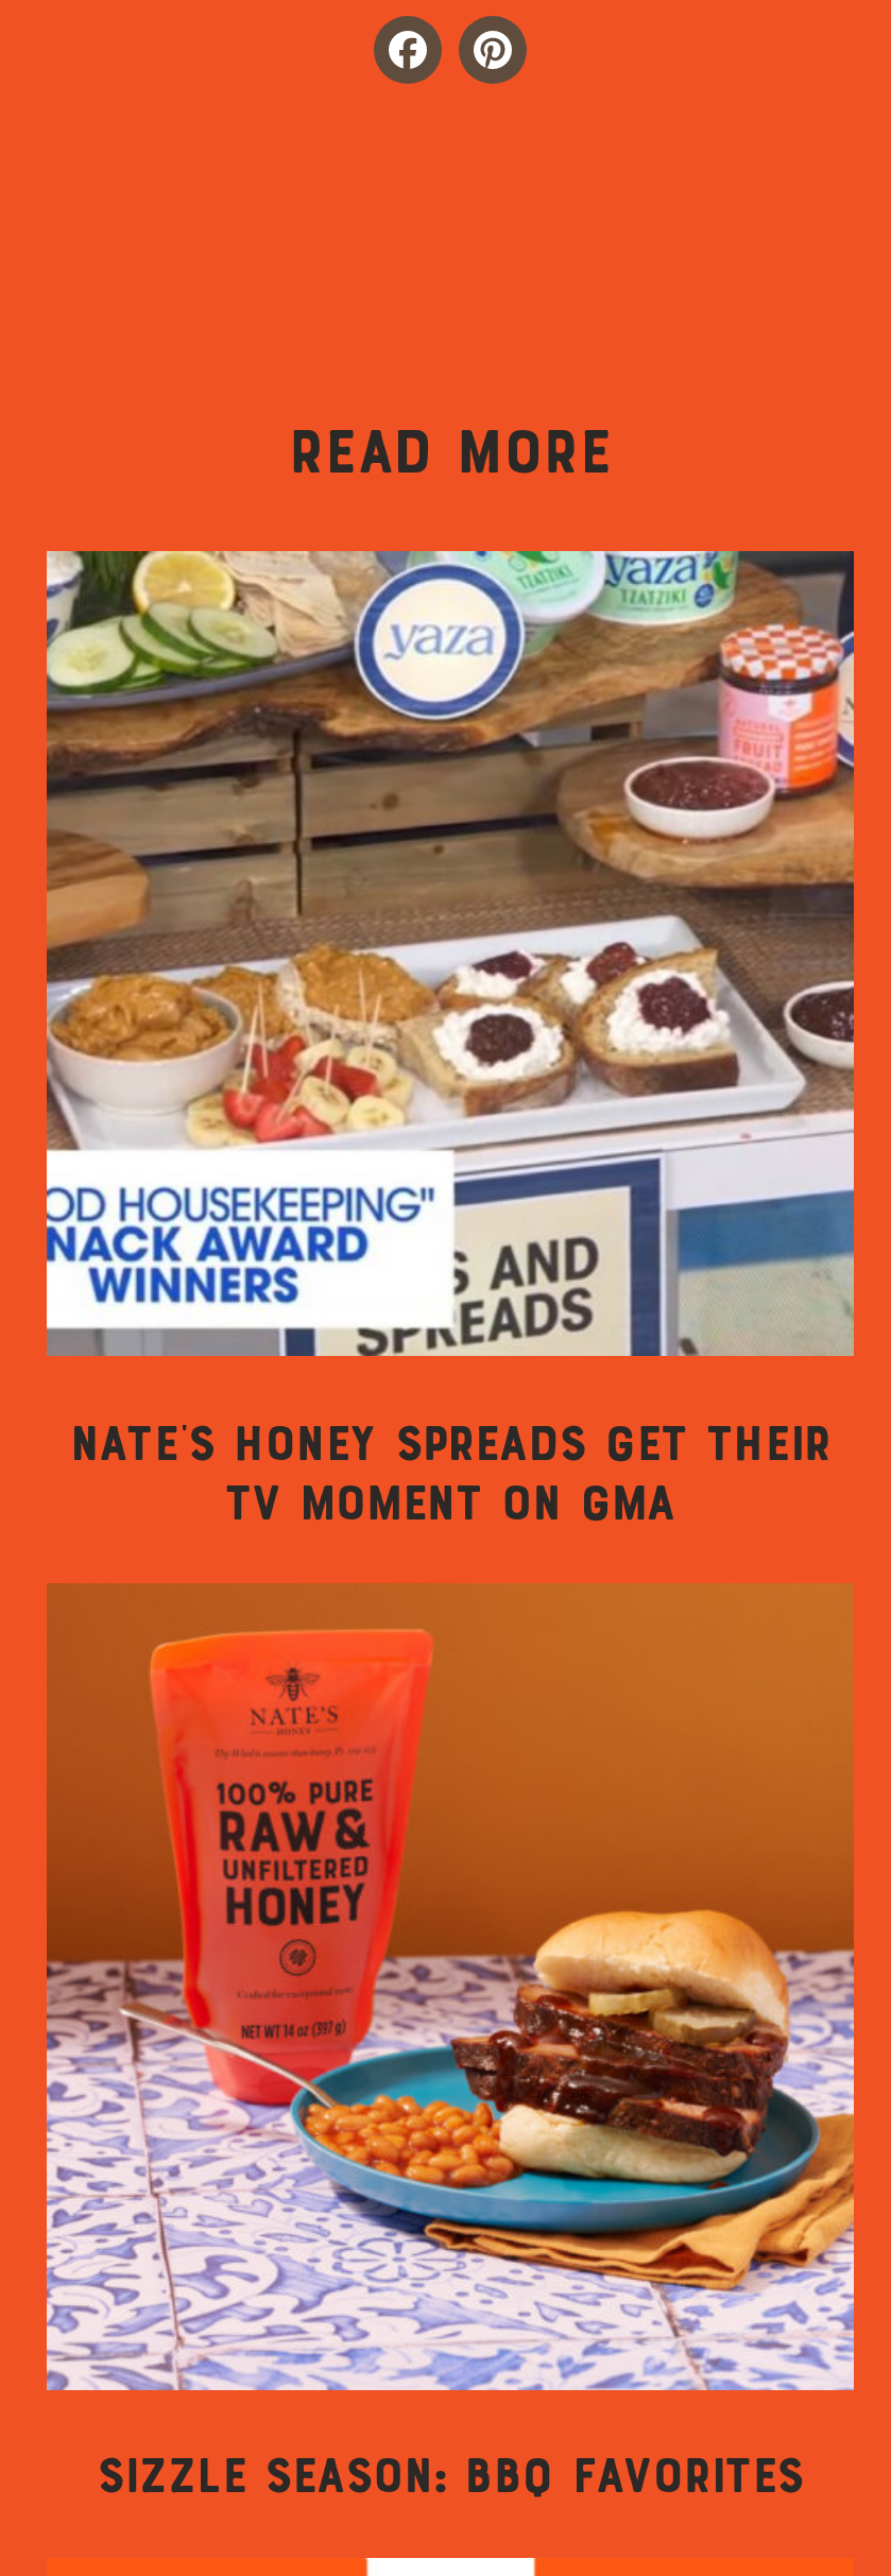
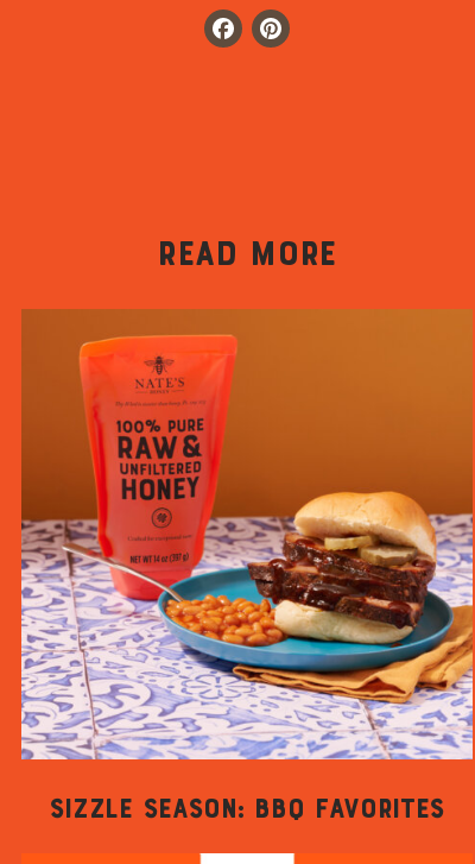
[45,549,856,1531] [image] | NATE’S HONEY SPREADS GET THEIR | TV MOMENT ON GMA -> none

